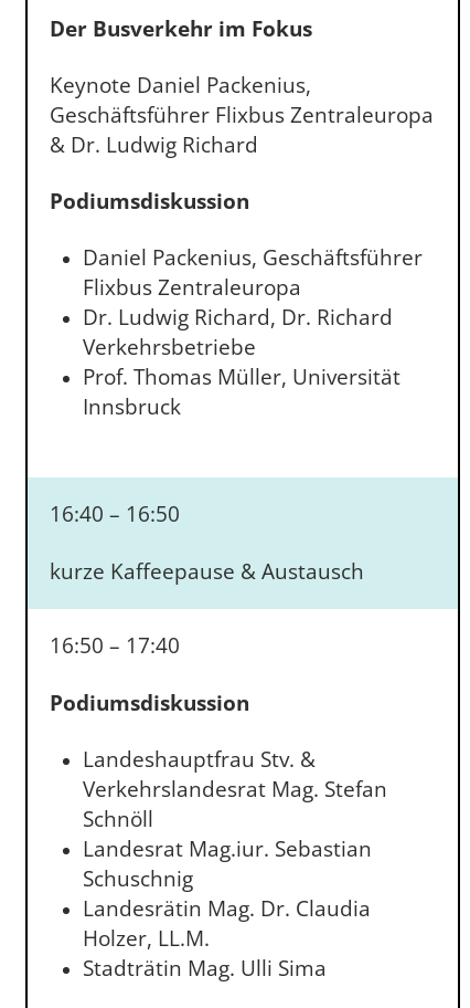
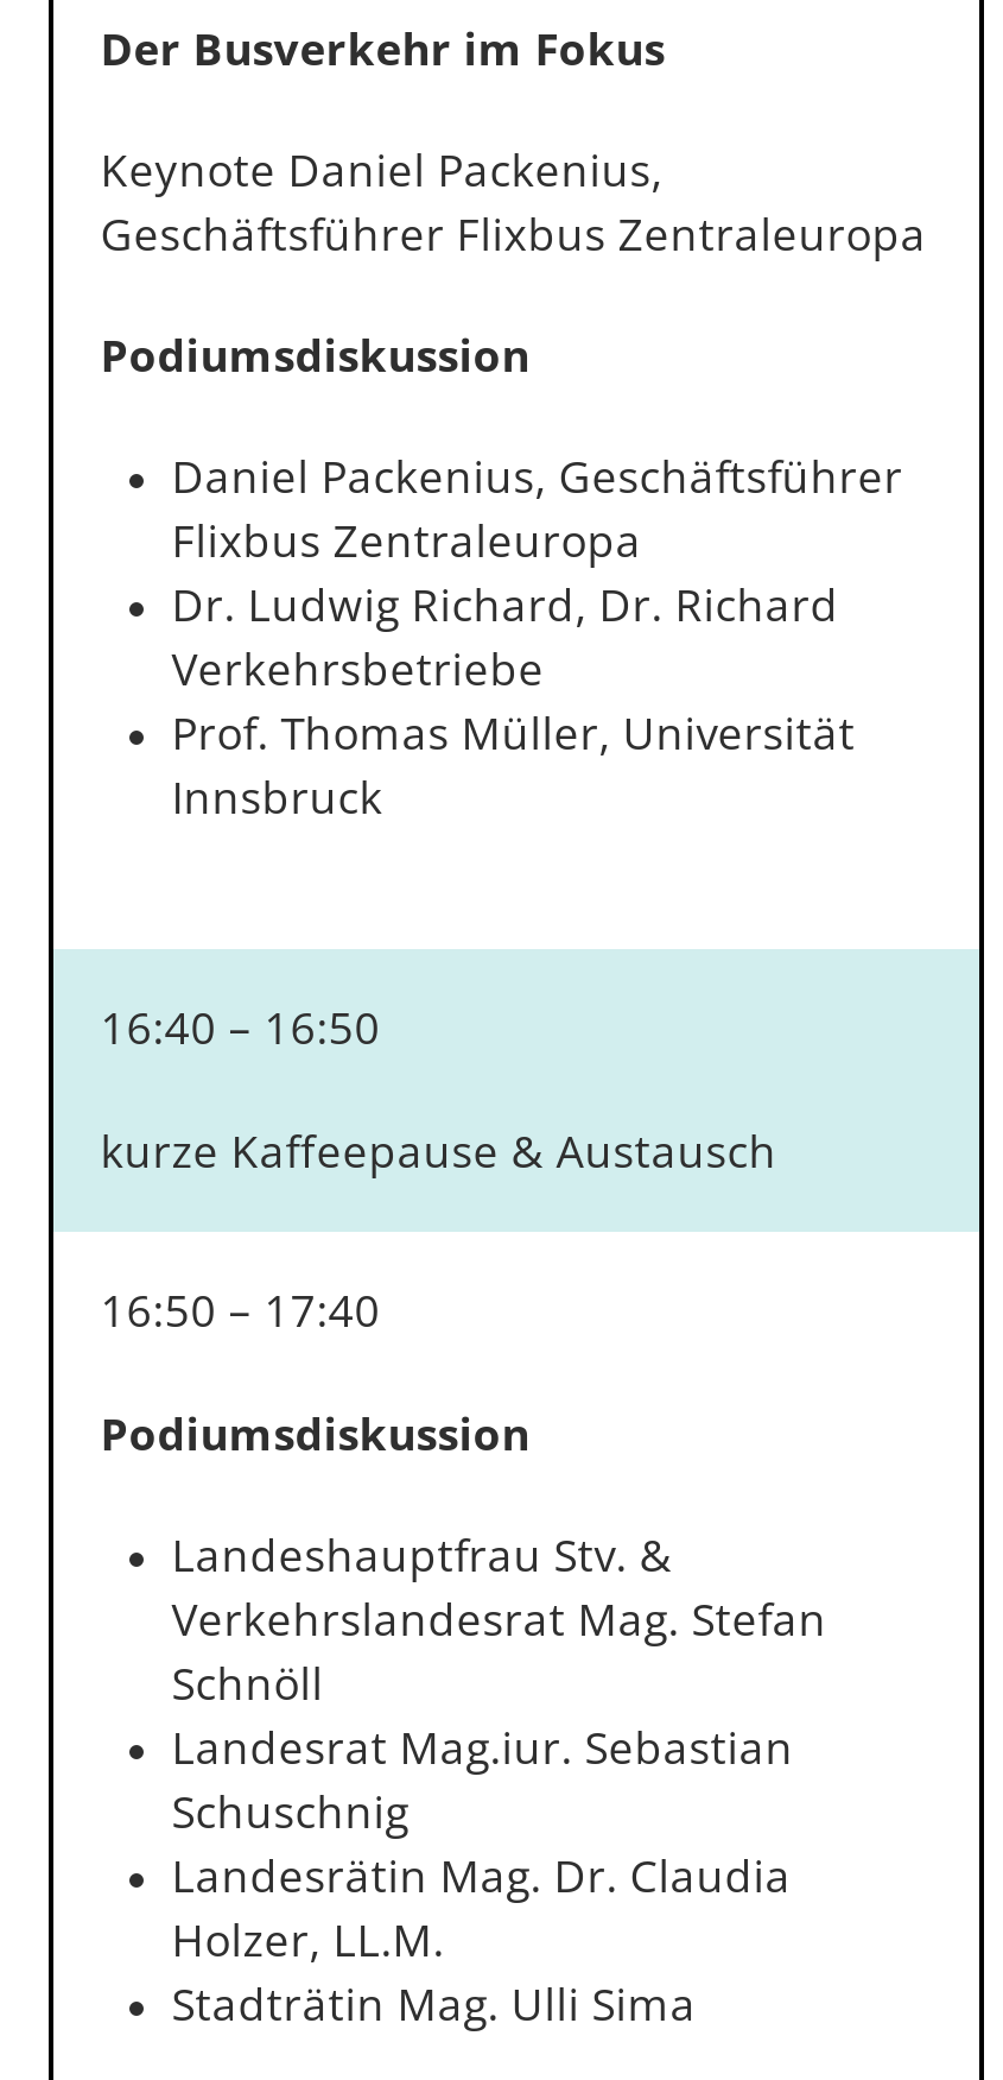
[49,130,258,158] & Dr. Ludwig Richard -> none

